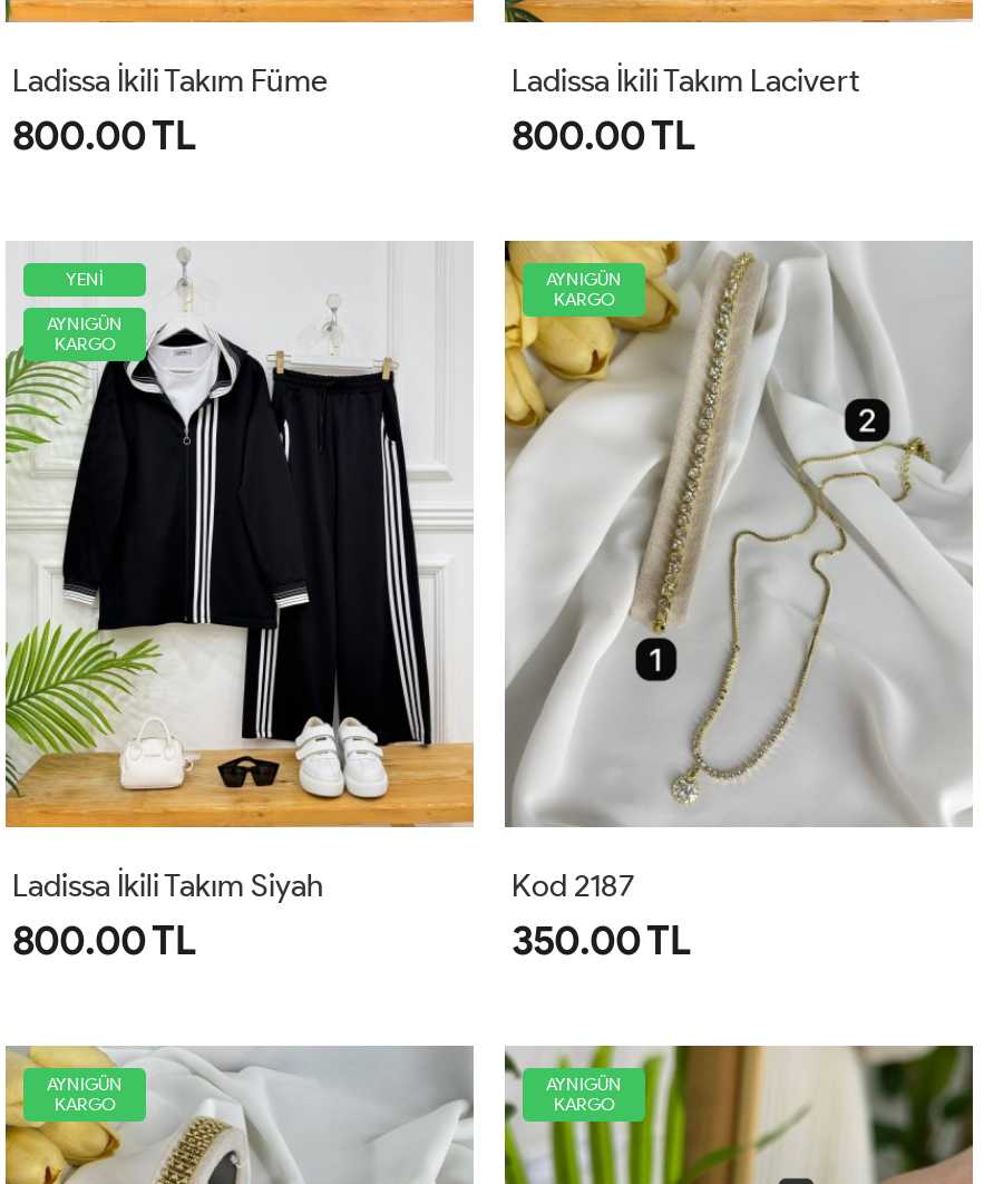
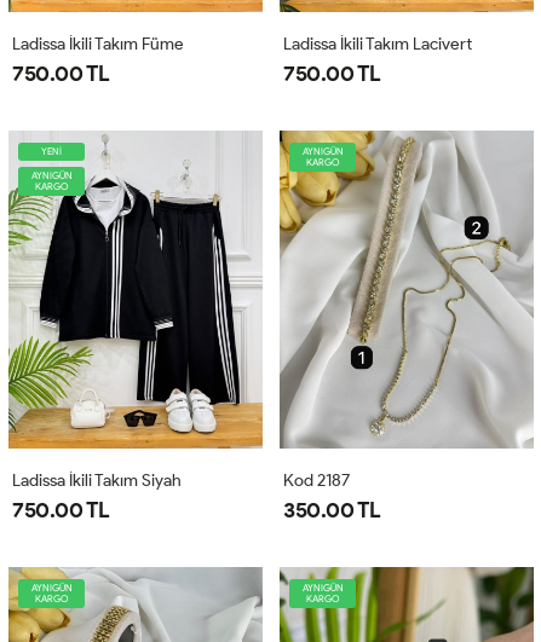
[12,112,196,161] 800.00 TL -> [12,61,110,87] 750.00 TL
[512,112,695,161] 800.00 TL -> [283,61,381,87] 750.00 TL
[12,917,196,966] 800.00 TL -> [12,497,110,524] 750.00 TL

